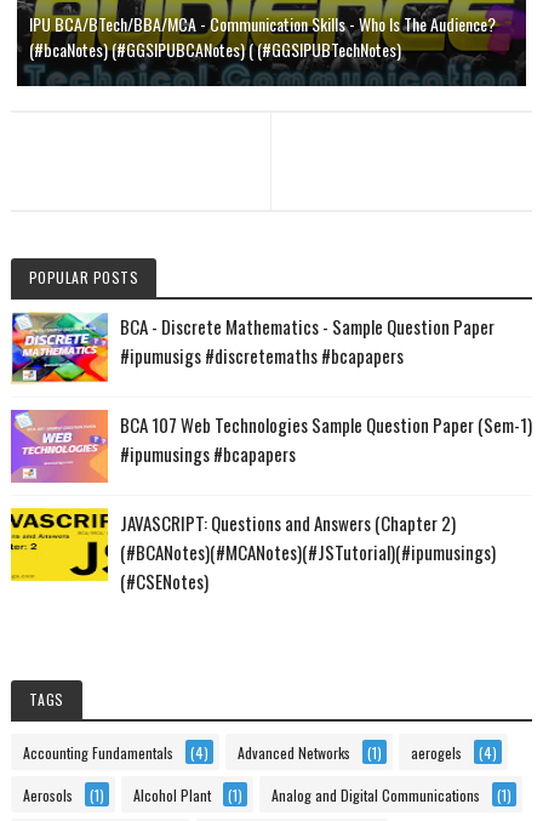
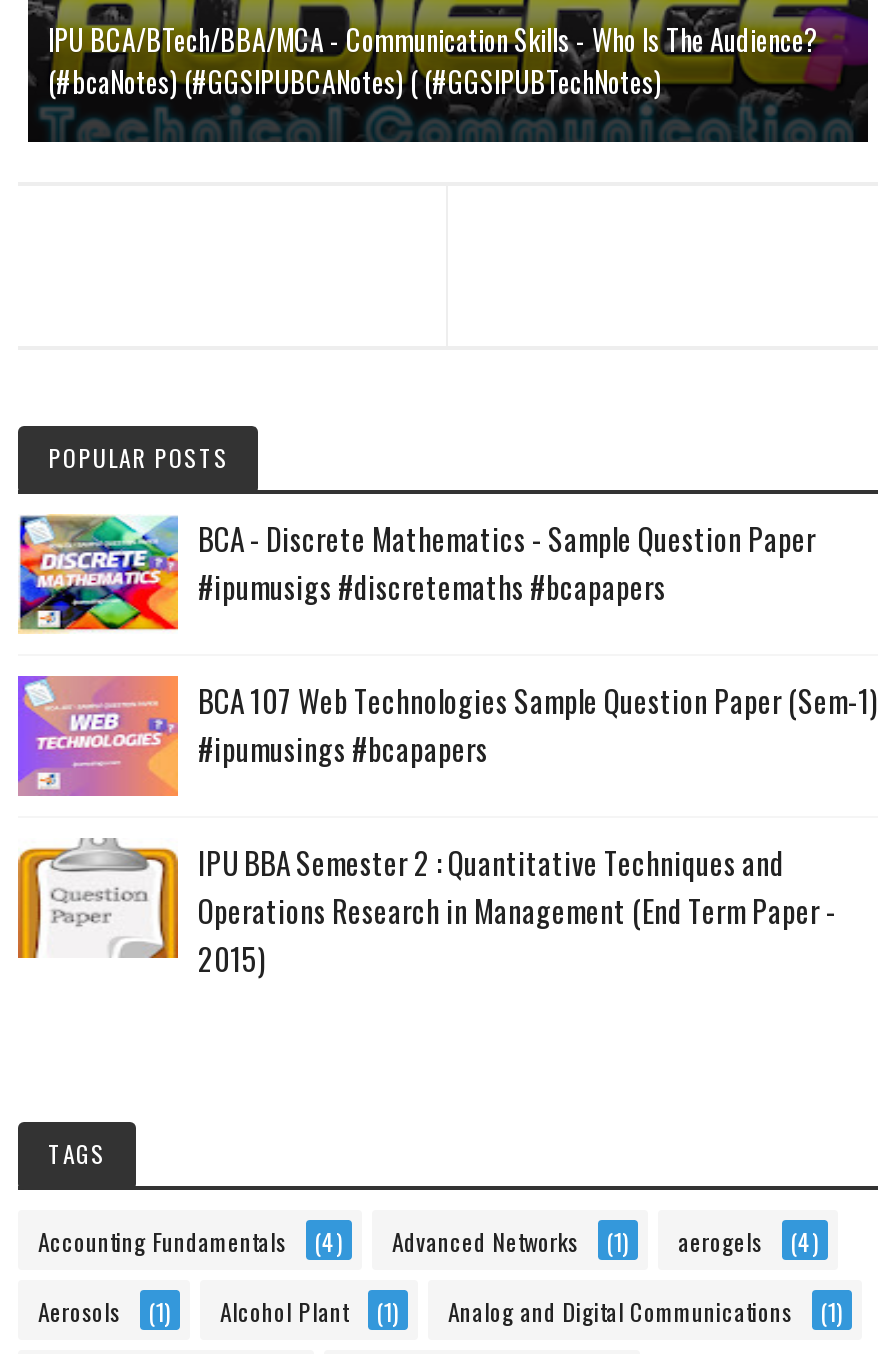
[10,507,496,594] [image] | JAVASCRIPT: Questions and Answers (Chapter 2) | (#BCANotes)(#MCANotes)(#JSTutorial)(#ipumusings) | (#CSENotes) -> [16,838,836,980] [image] | IPU BBA Semester 2 : Quantitative Techniques and | Operations Research in Management (End Term Paper - | 2015)

